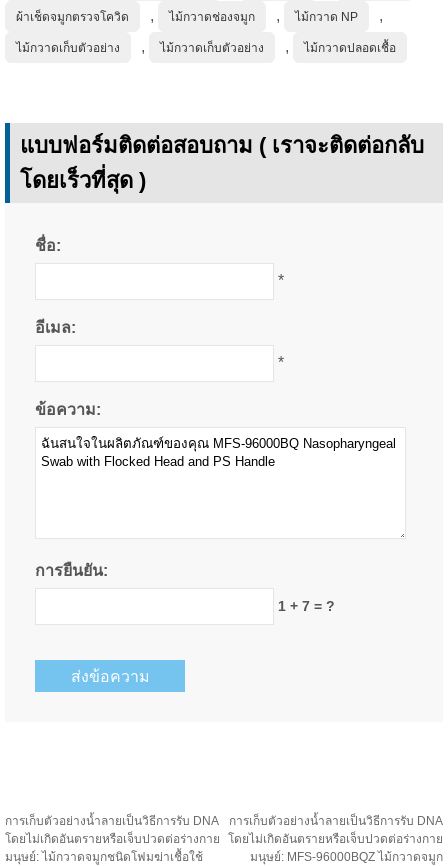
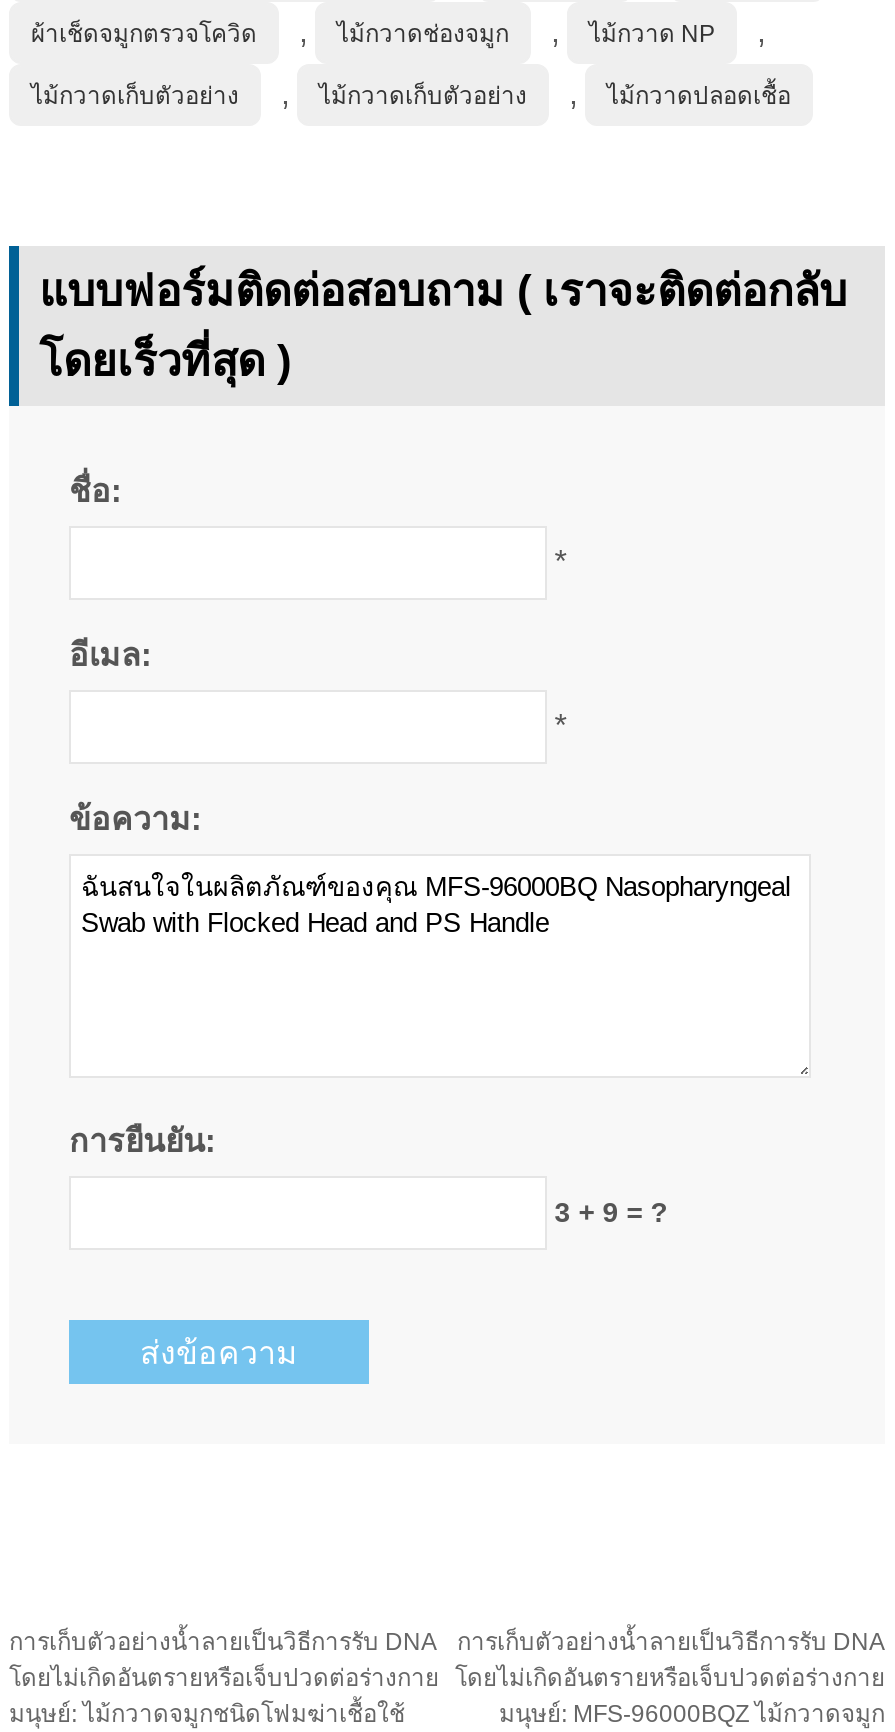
[274,598,335,614] 1 + 7 = ? -> [547,1196,669,1228] 3 + 9 = ?

